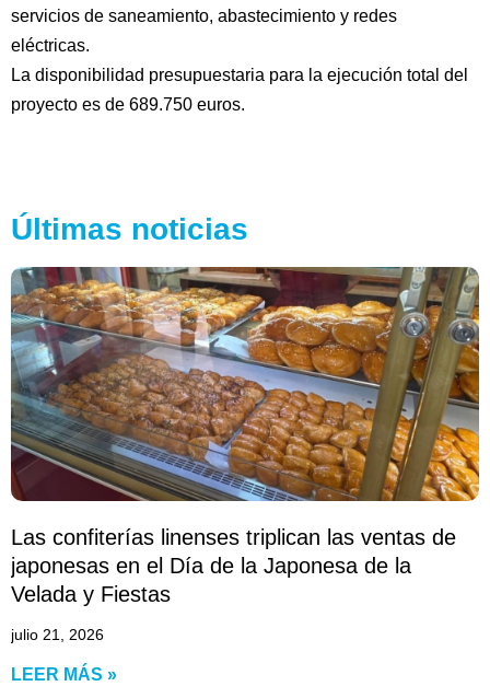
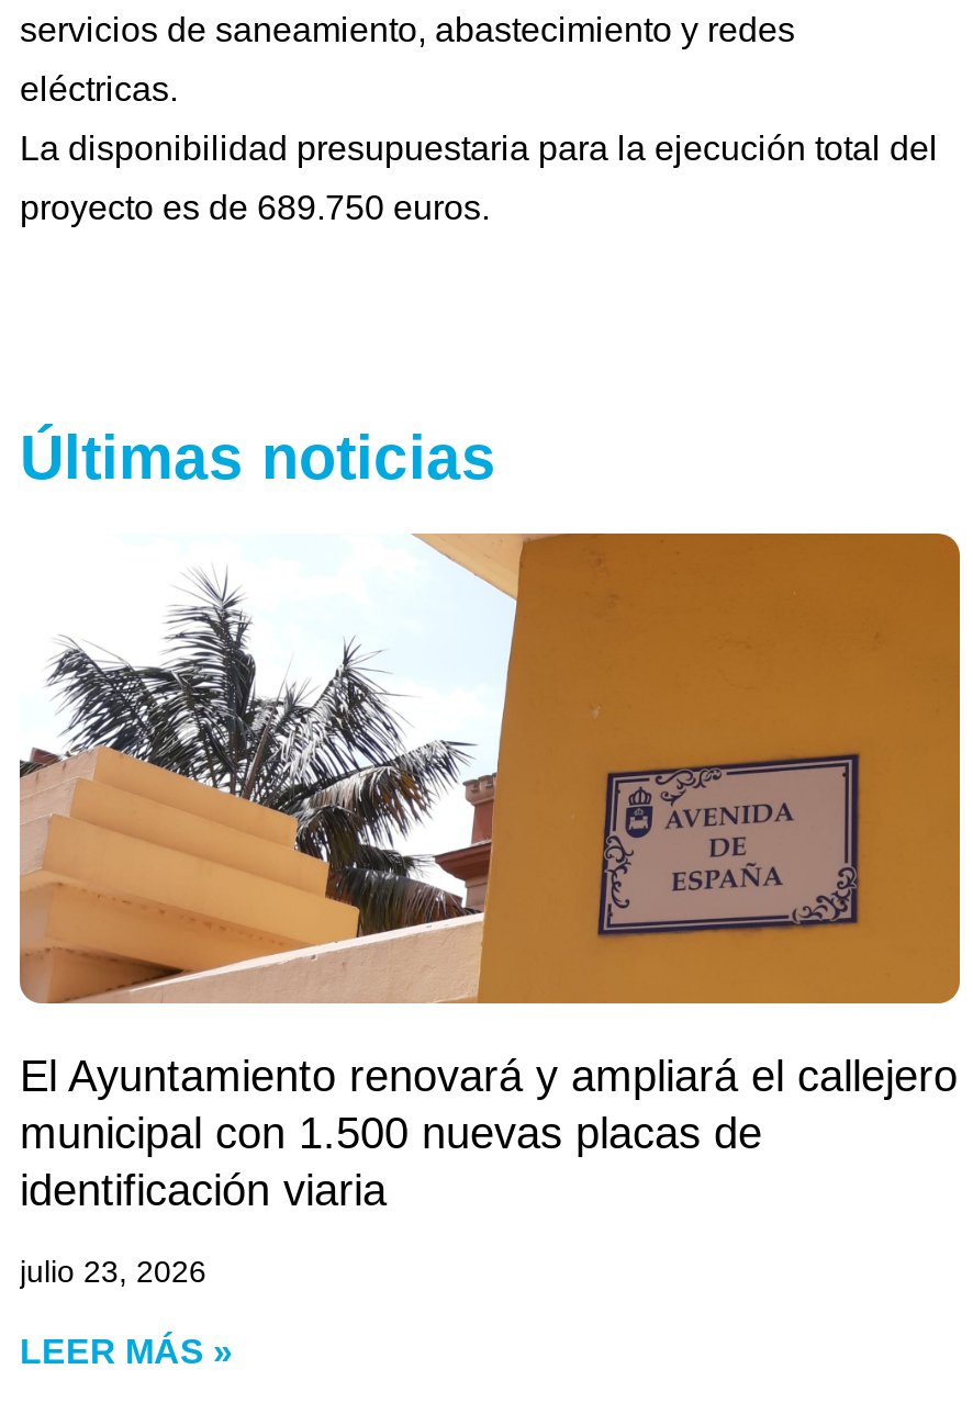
[10,266,480,607] [image] | Las confiterías linenses triplican las ventas de | japonesas en el Día de la Japonesa de la | Velada y Fiestas -> [18,531,962,1215] [image] | El Ayuntamiento renovará y ampliará el callejero | municipal con 1.500 nuevas placas de | identificación viaria
[11,626,104,644] julio 21, 2026 -> [20,1255,206,1290] julio 23, 2026

